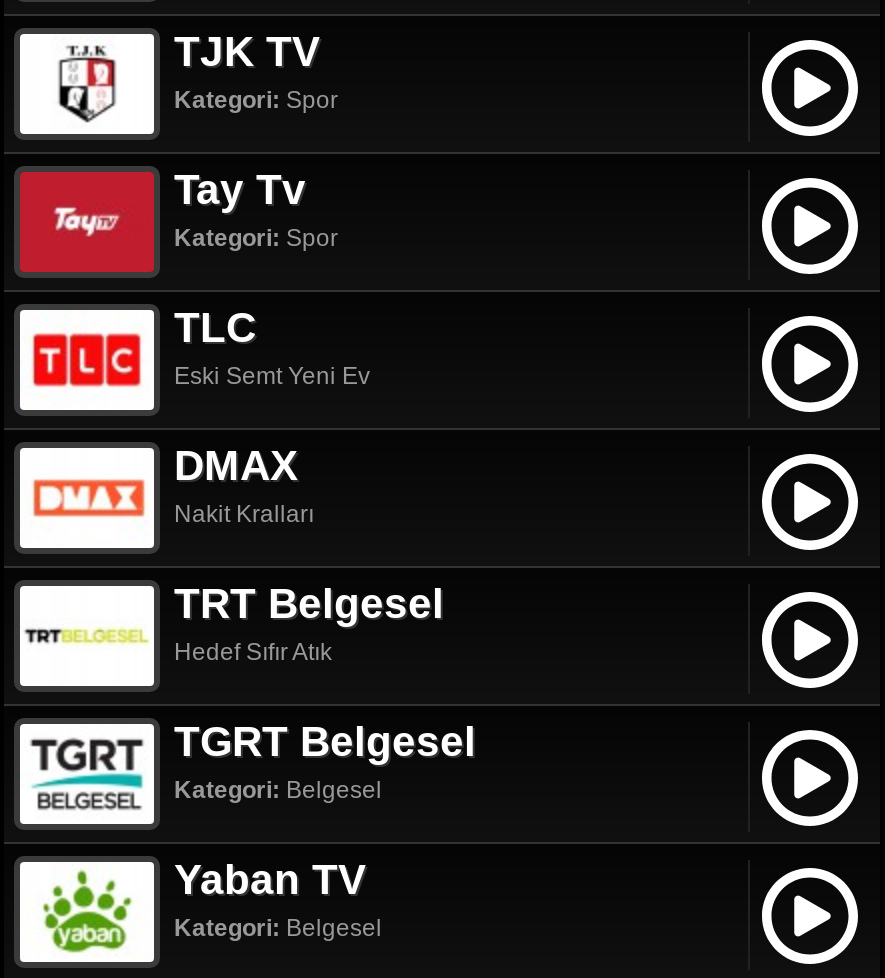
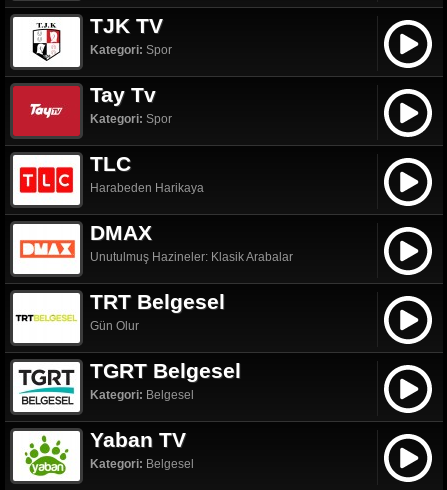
[174,362,370,390] Eski Semt Yeni Ev -> [90,181,204,195] Harabeden Harikaya
[174,500,314,528] Nakit Kralları -> [90,250,293,264] Unutulmuş Hazineler: Klasik Arabalar
[174,638,332,666] Hedef Sıfır Atık -> [90,319,139,333] Gün Olur

